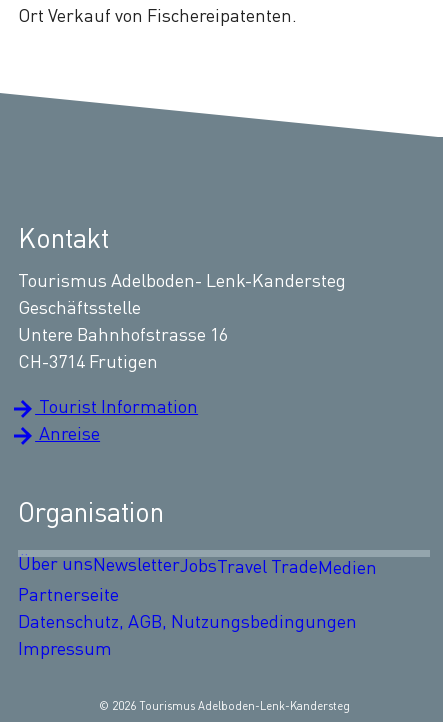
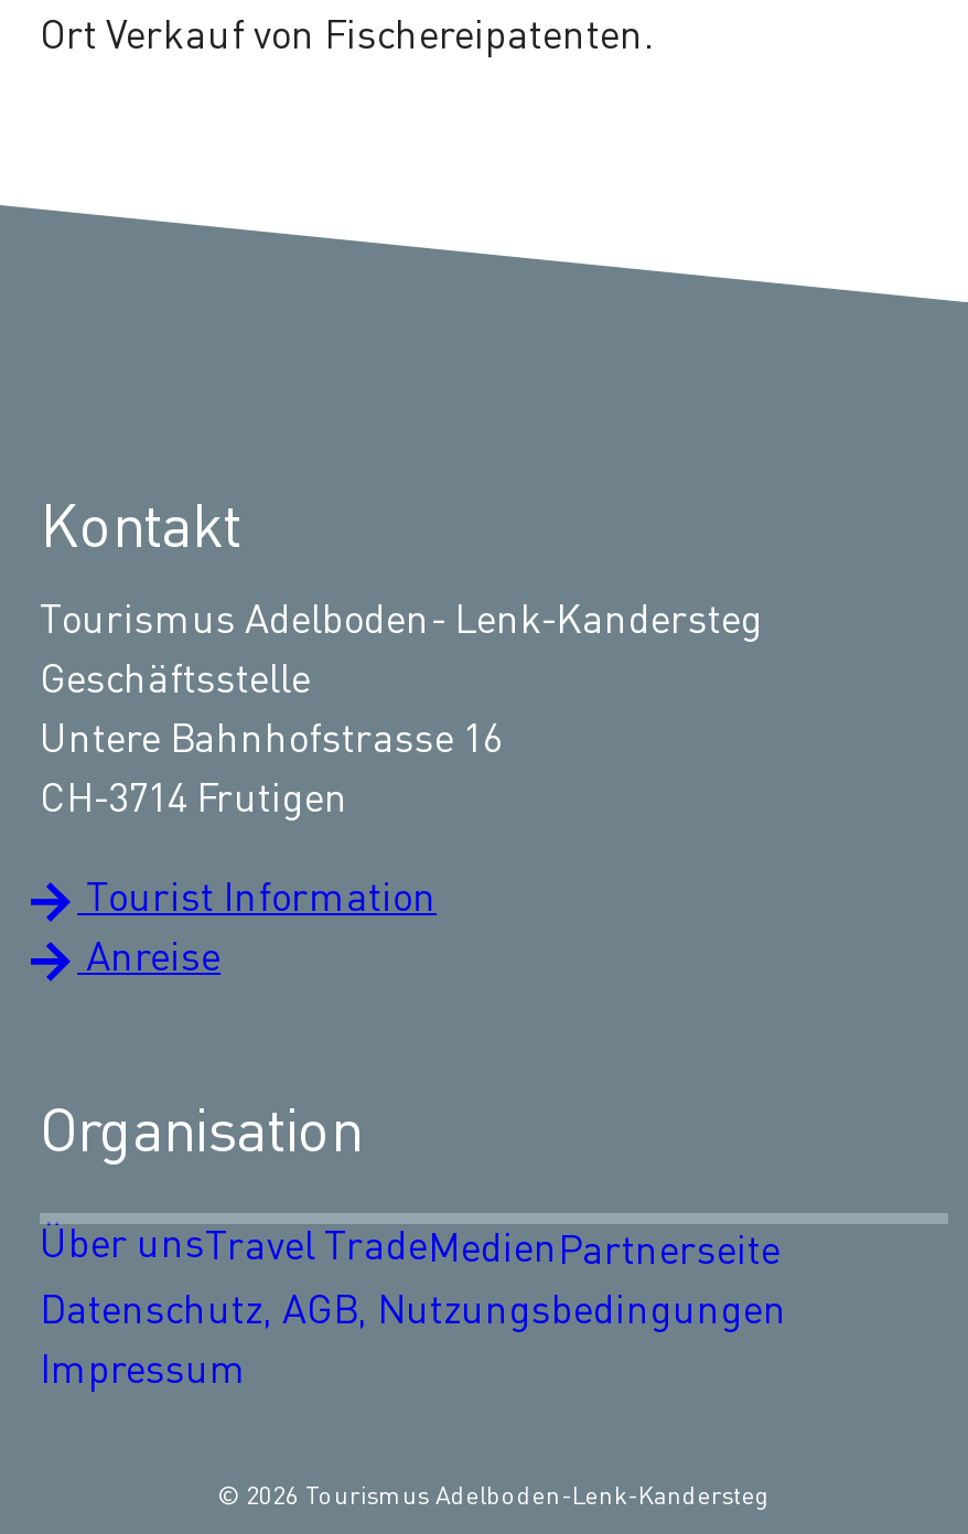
[18,552,377,605] Über unsNewsletterJobsTravel TradeMedien | Partnerseite -> [40,1218,781,1274] Über unsTravel TradeMedien Partnerseite

